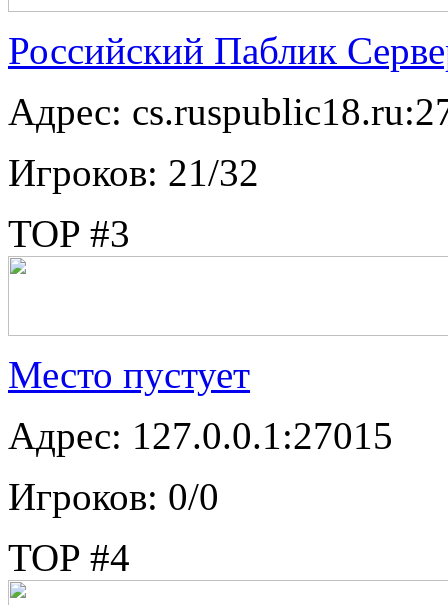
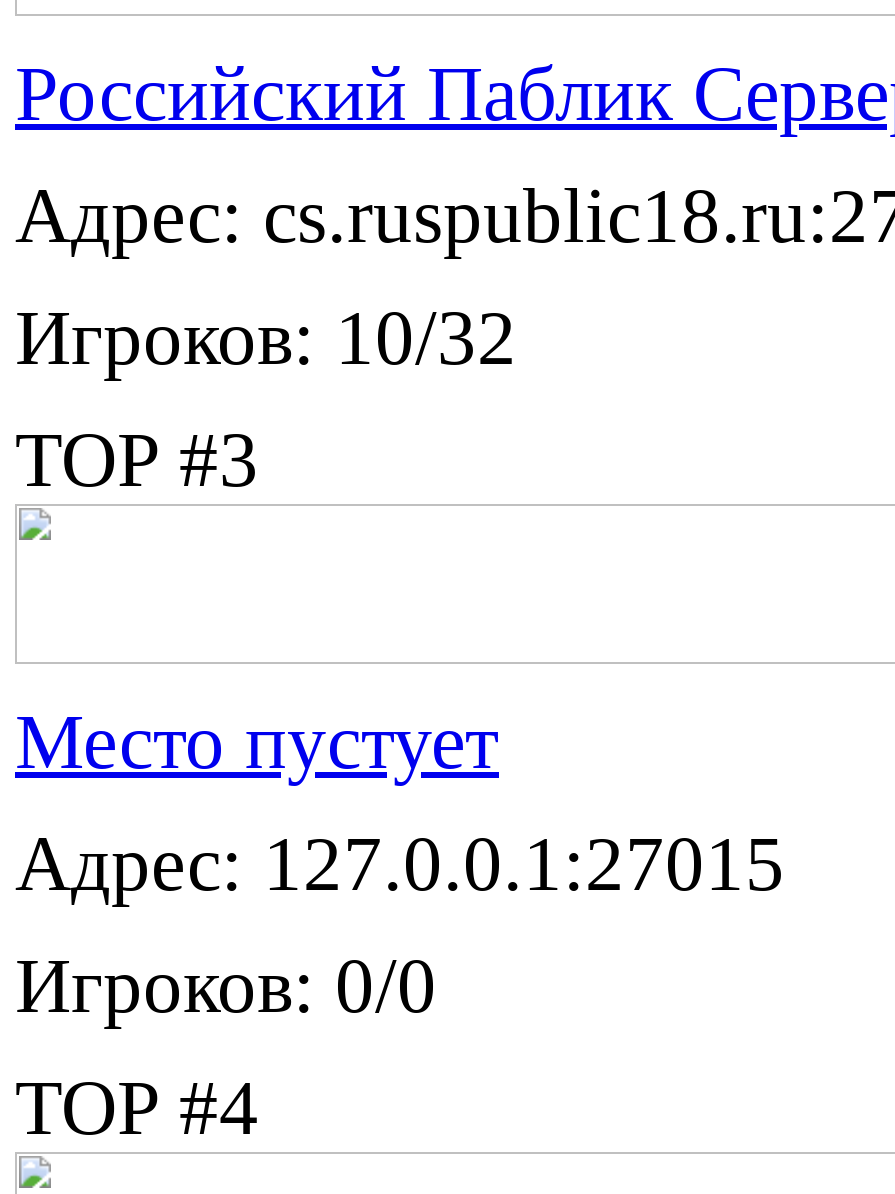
[8,151,259,194] Игроков: 21/32 -> [15,294,517,380] Игроков: 10/32

